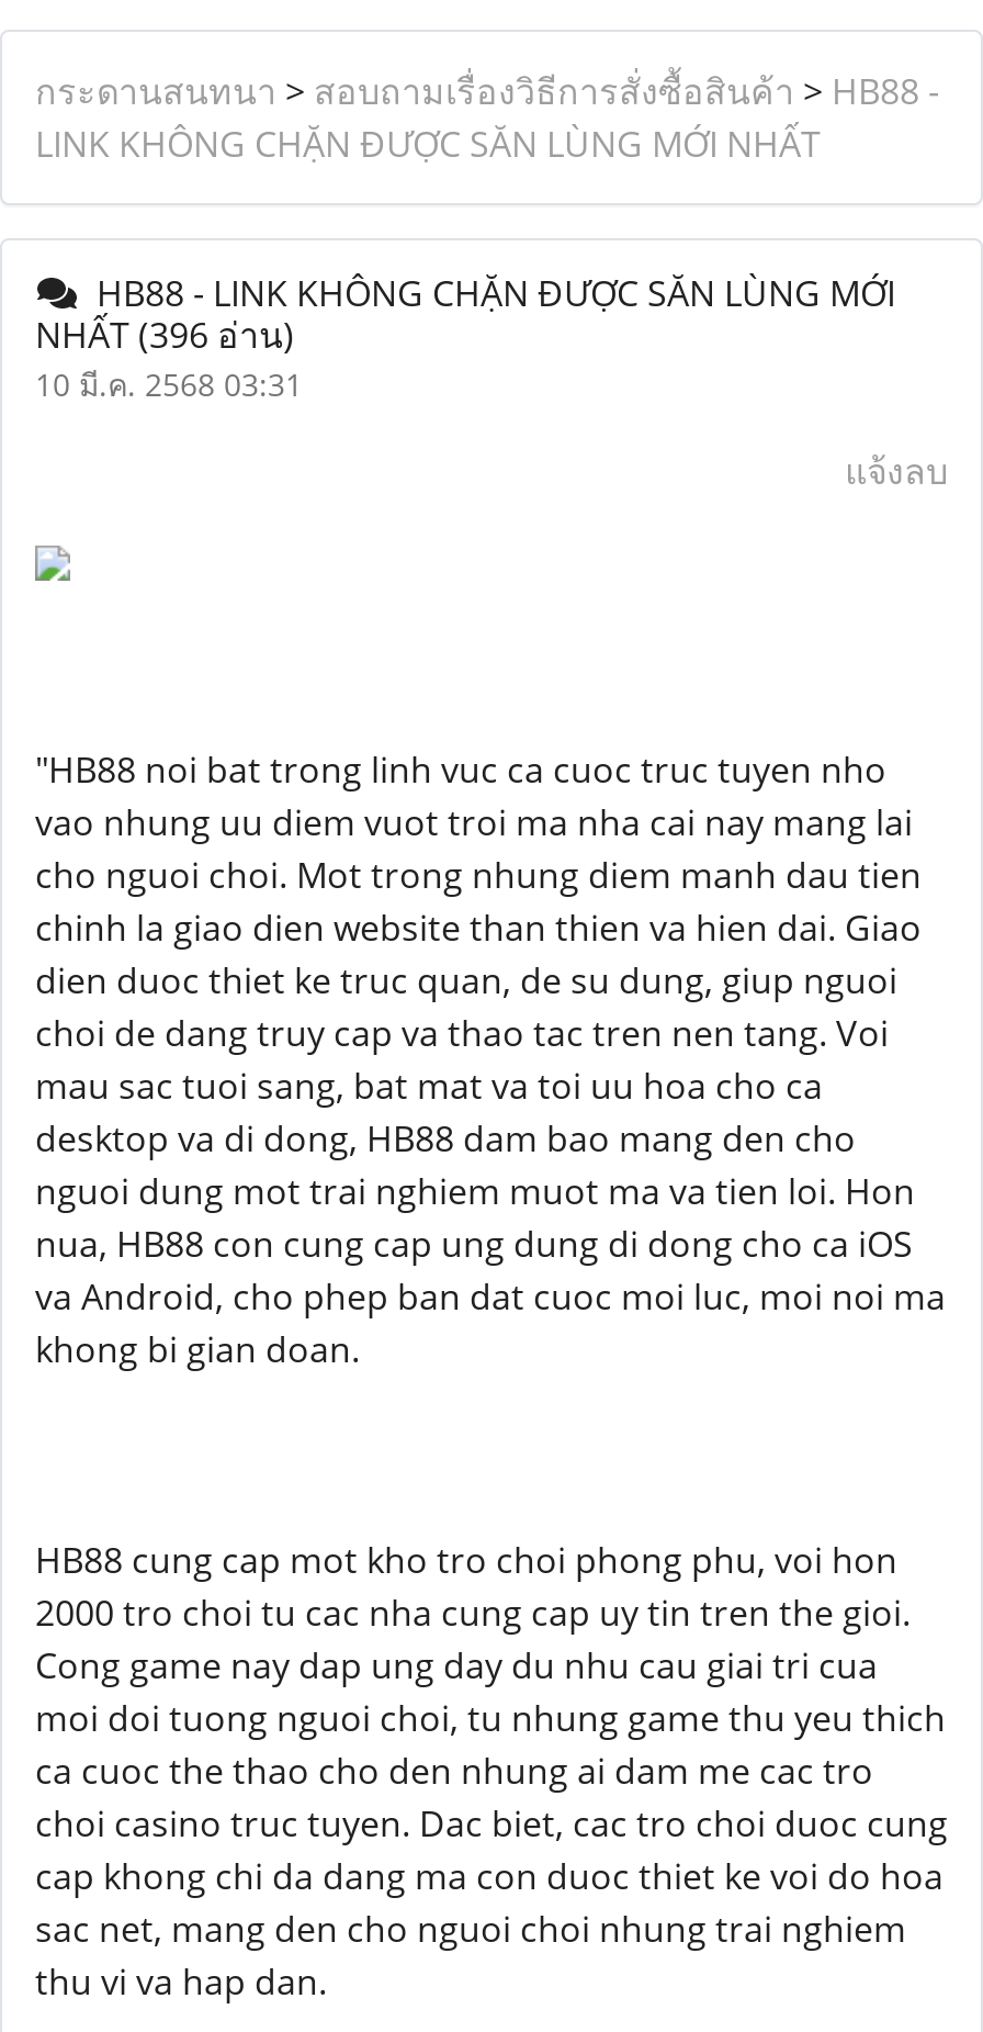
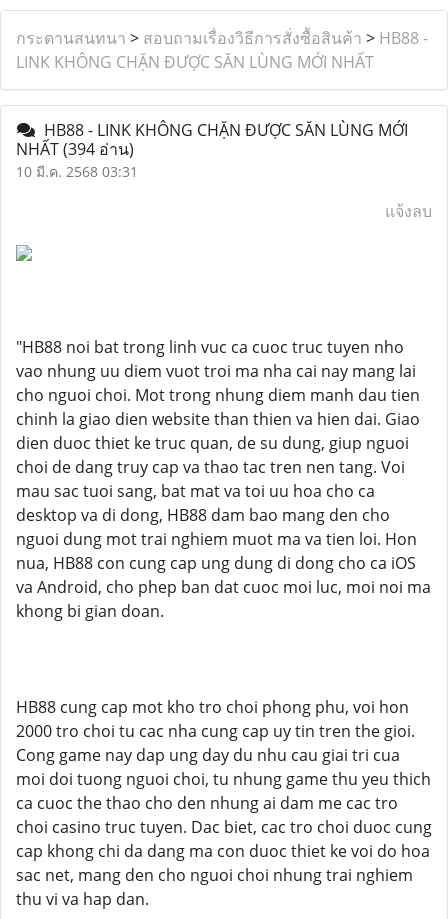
[35,311,294,359] NHẤT (396 อ่าน) -> [16,138,134,160] NHẤT (394 อ่าน)

